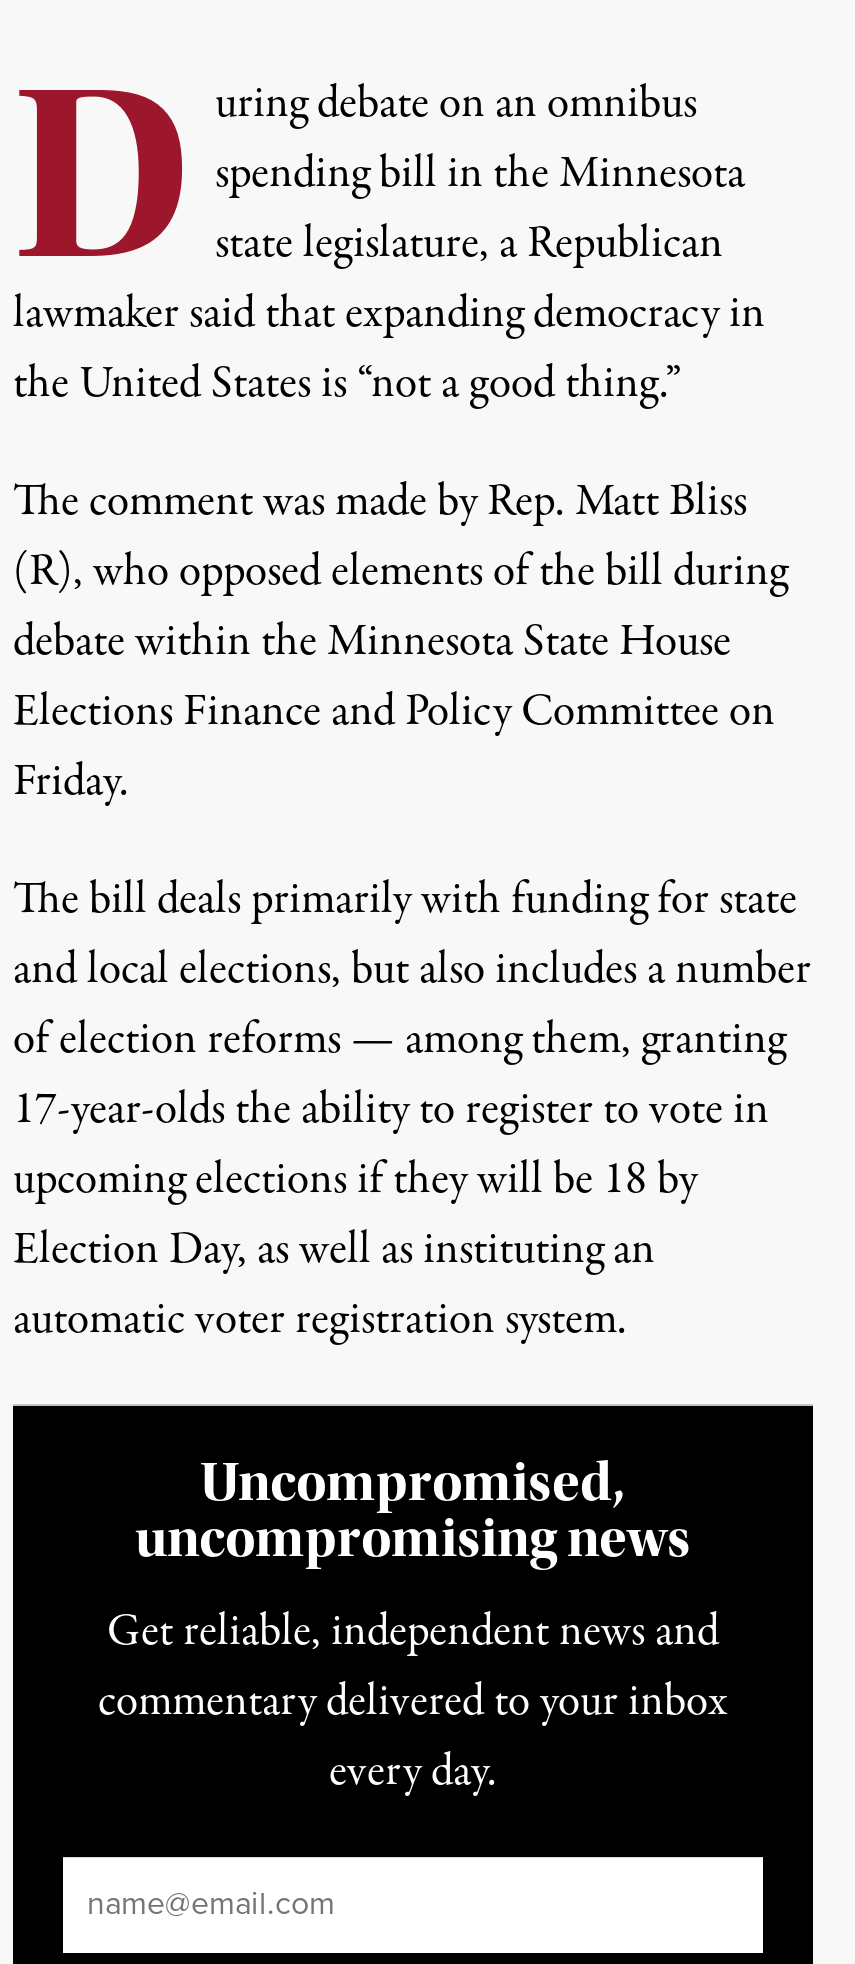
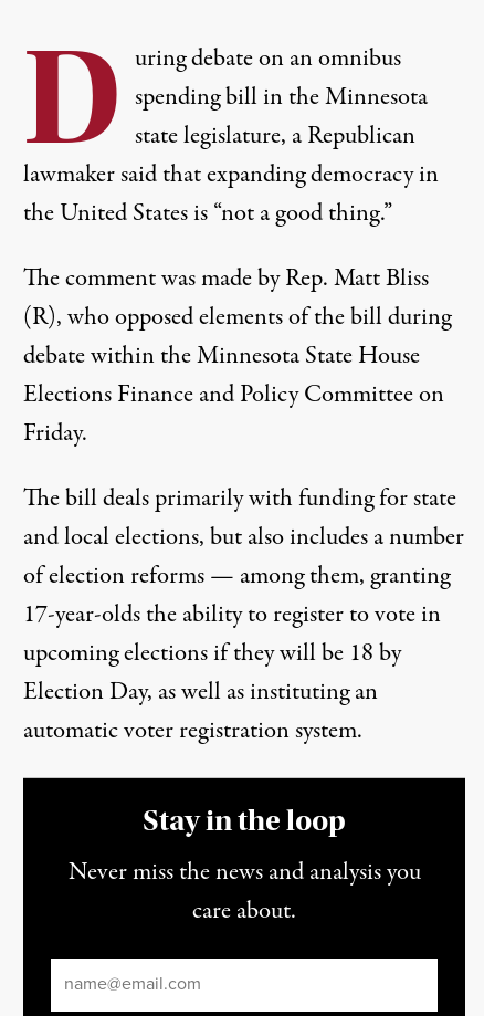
[135,1449,691,1569] Uncompromised, | uncompromising news -> [143,802,346,838] Stay in the loop
[98,1599,728,1803] Get reliable, independent news and | commentary delivered to your inbox | every day. -> [68,854,420,928] Never miss the news and analysis you | care about.

